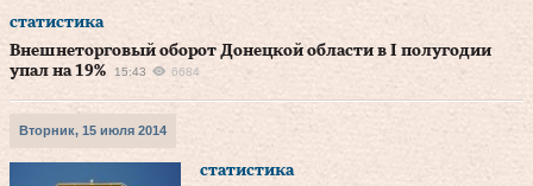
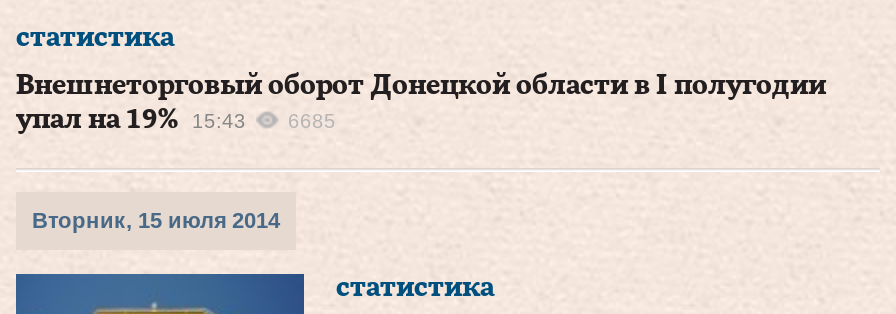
[10,63,200,79] упал на 19% 15:43 6684 -> [16,106,336,134] упал на 19% 15:43 6685

